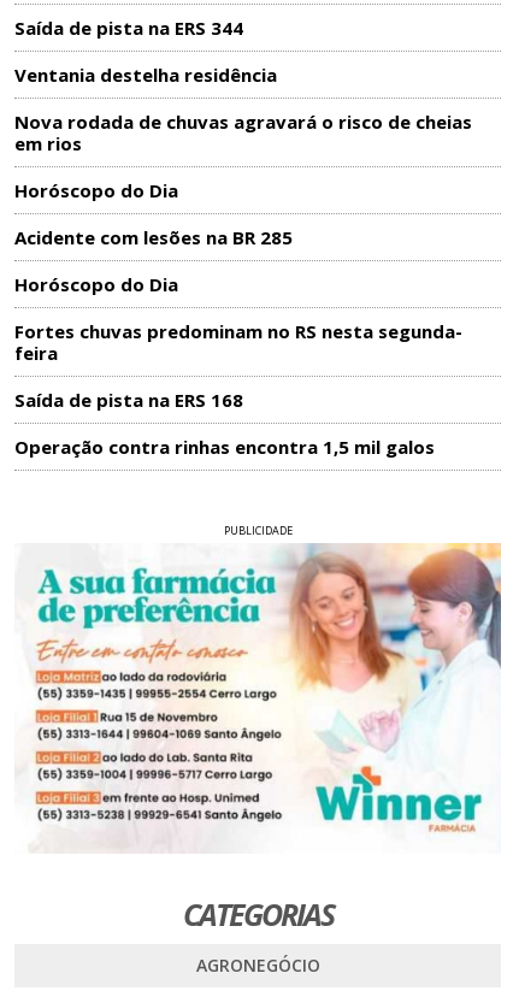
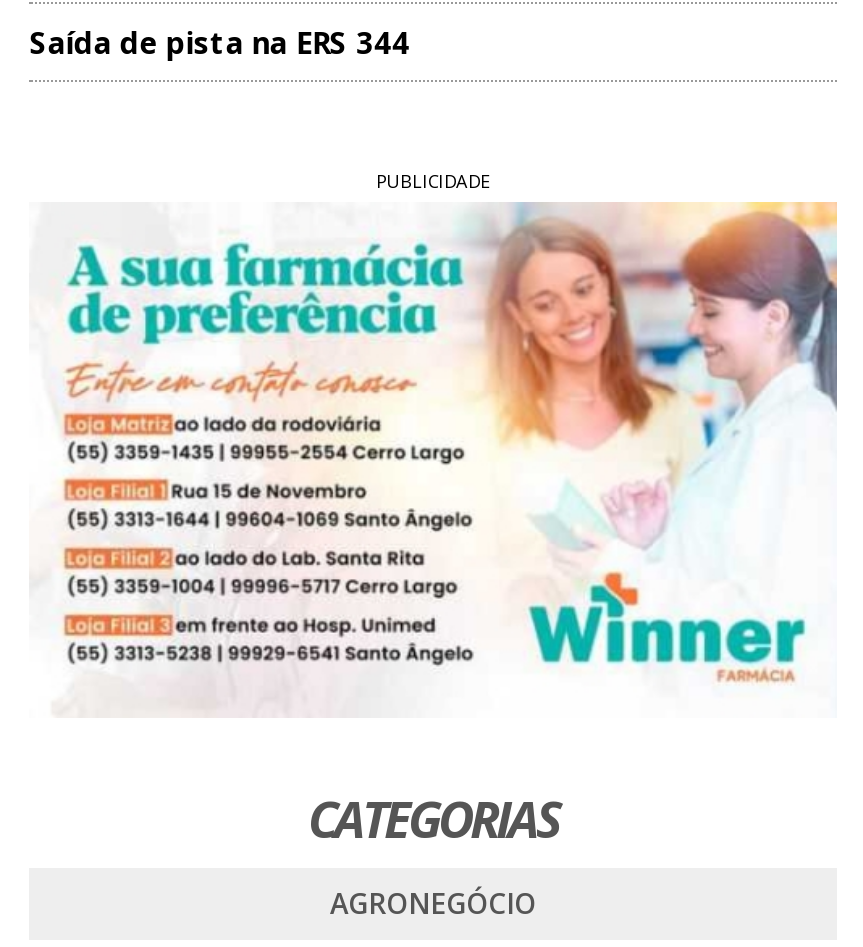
[15,62,473,458] Ventania destelha residência | Nova rodada de chuvas agravará o risco de cheias | em rios | Horóscopo do Dia | Acidente com lesões na BR 285 | Horóscopo do Dia | Fortes chuvas predominam no RS nesta segunda- | feira | Saída de pista na ERS 168 | Operação contra rinhas encontra 1,5 mil galos -> none

